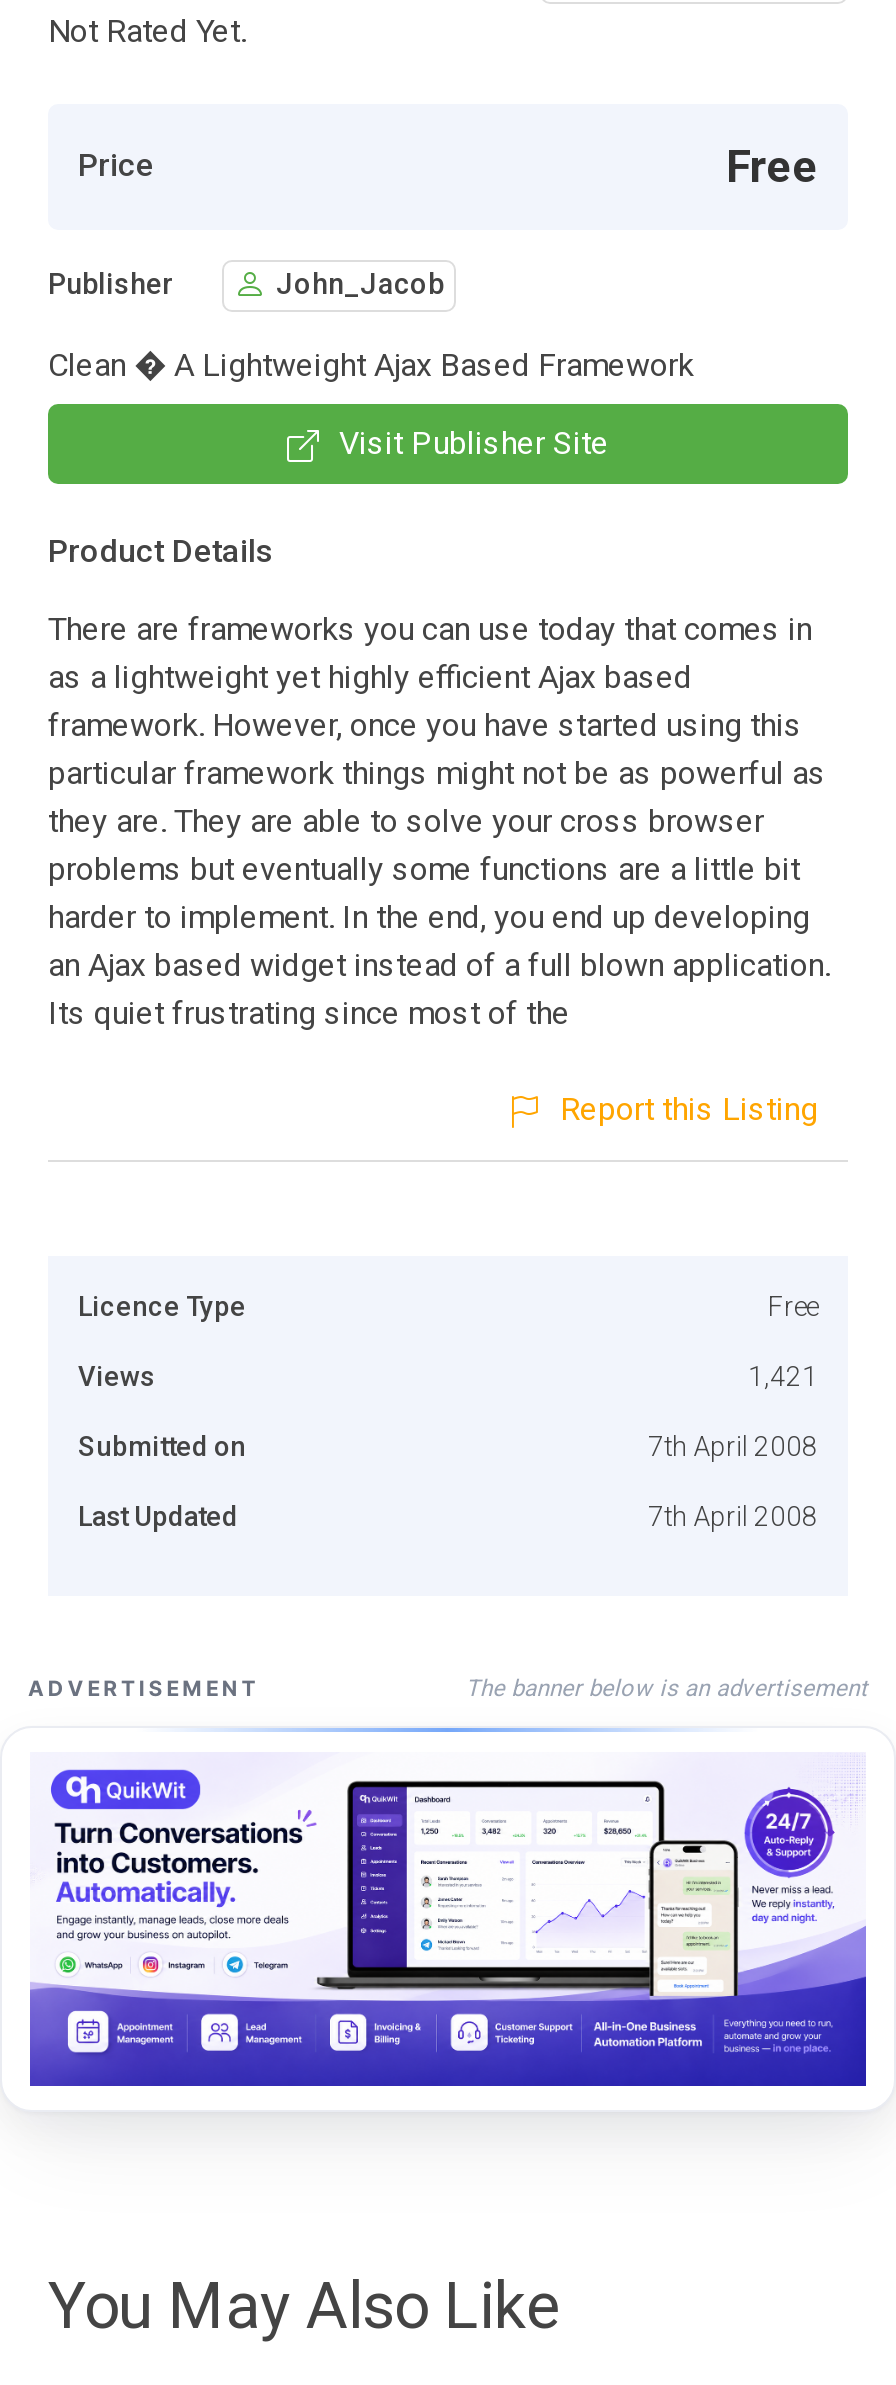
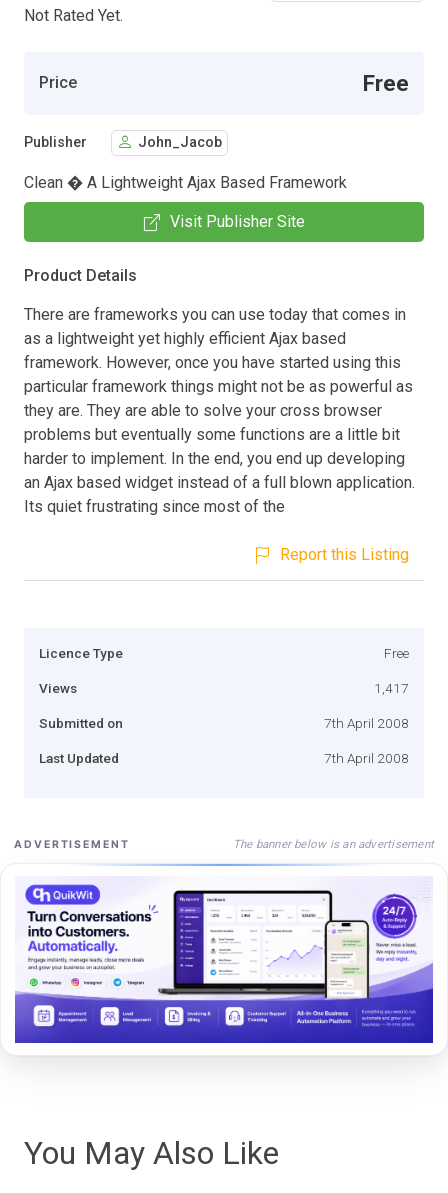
[748,1360,818,1392] 1,421 -> [374,680,409,696] 1,417

